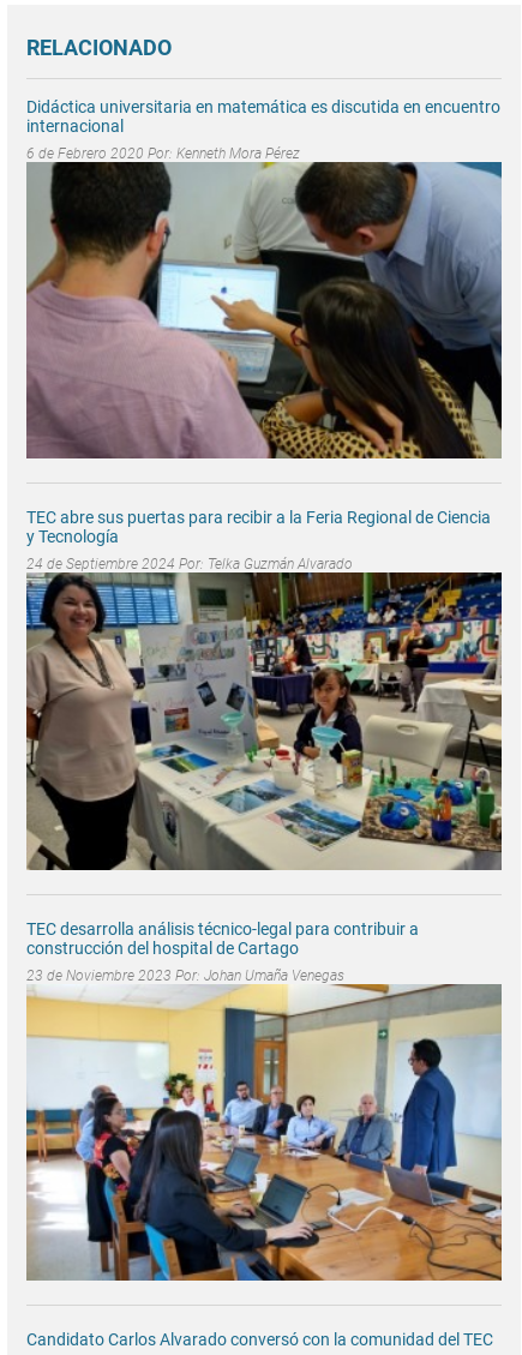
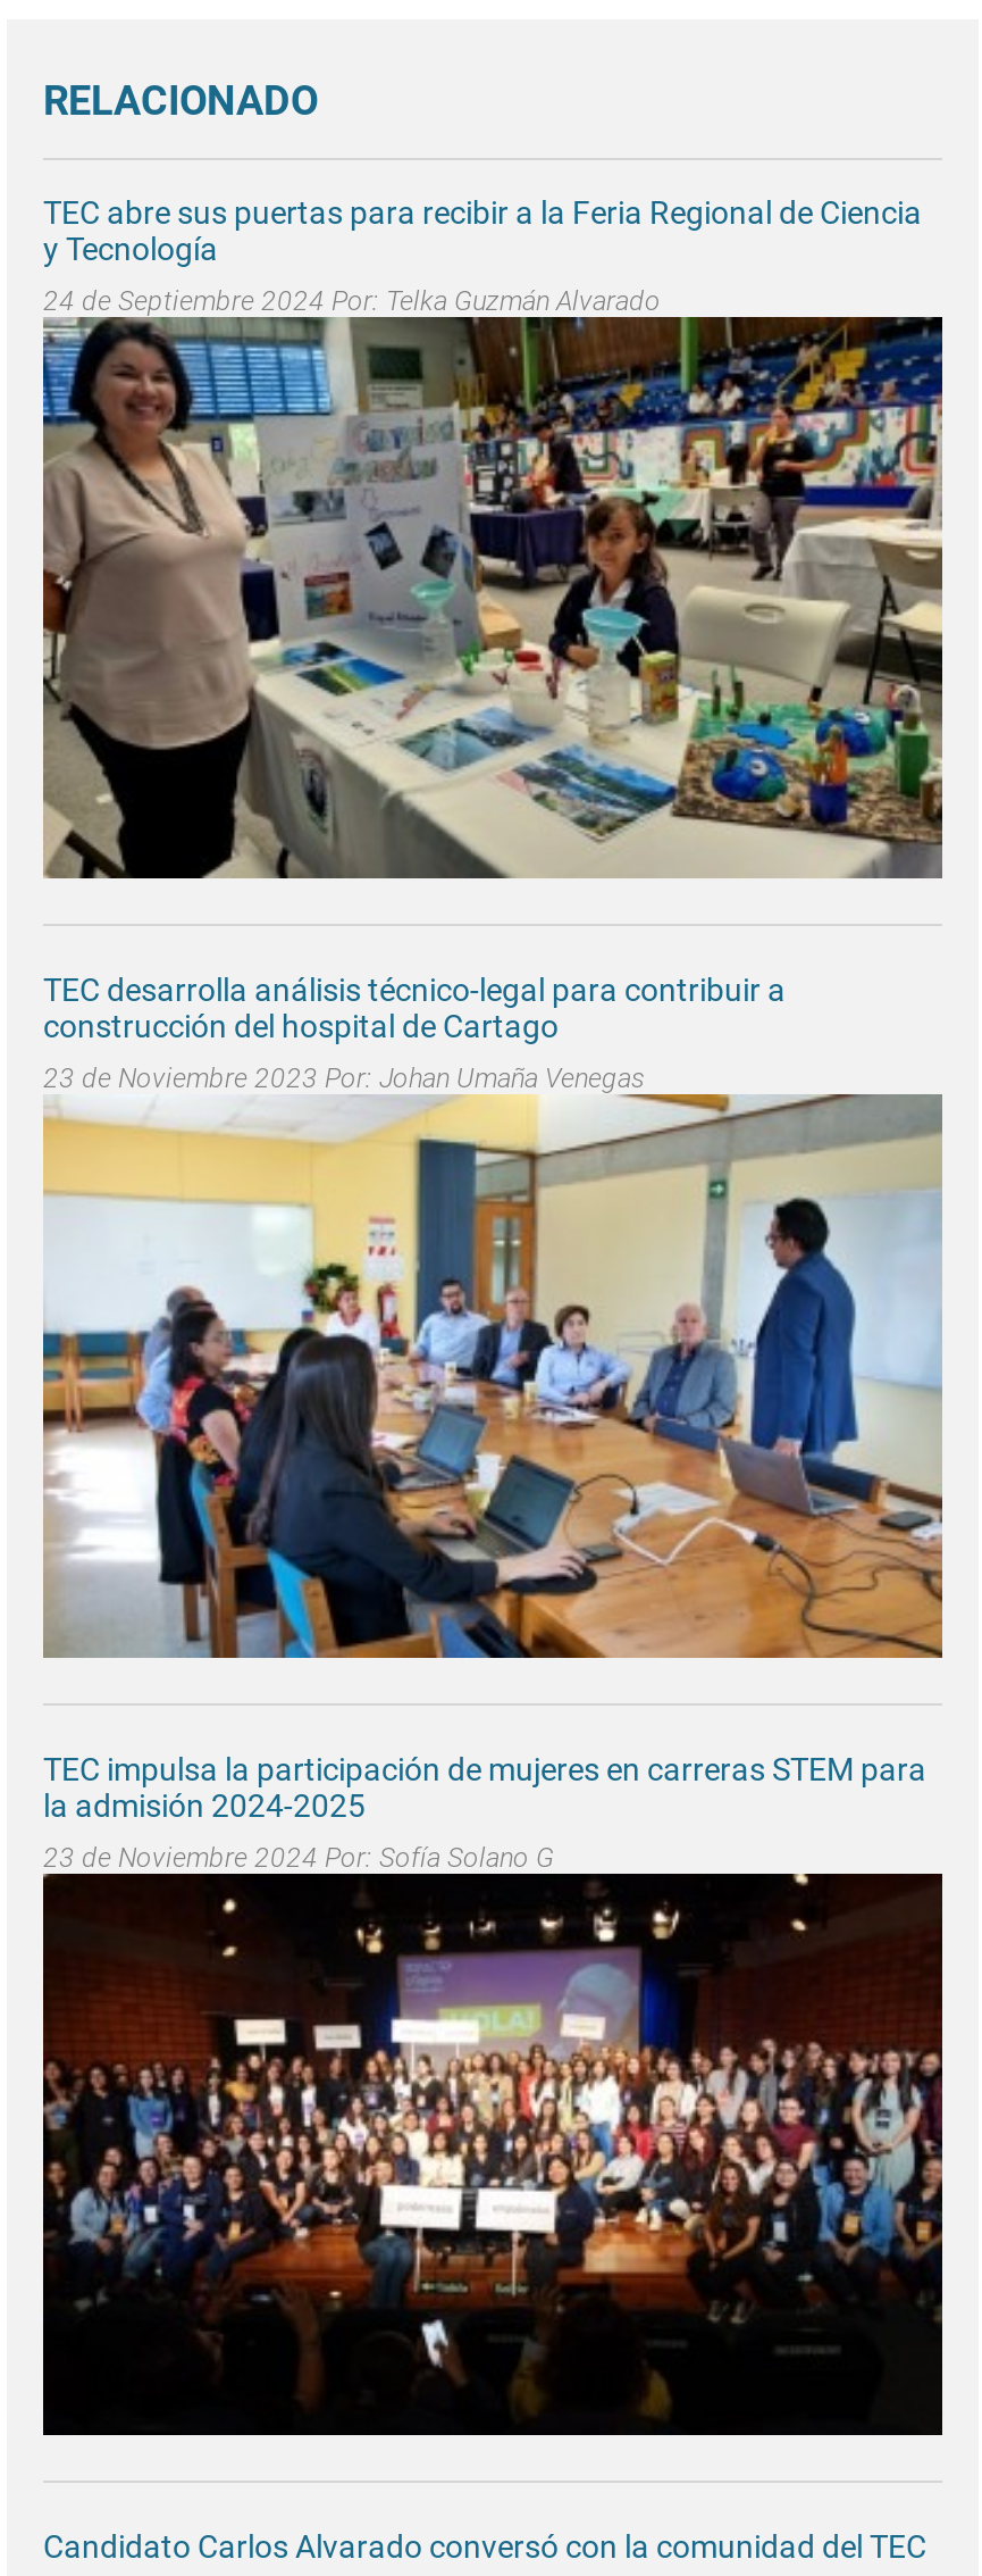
[26,97,503,460] [image] | Didáctica universitaria en matemática es discutida en encuentro | internacional | 6 de Febrero 2020 Por: Kenneth Mora Pérez -> none
moved [24,508,504,984] -> [39,194,947,1095]: [image] | TEC abre sus puertas para recibir a la Feria Regional de Ciencia | y Tecnología | 24 de Septiembre 2024 Por: Telka Guzmán Alvarado | TEC desarrolla análisis técnico-legal para contribuir a | construcción del hospital de Cartago | 23 de Noviembre 2023 Por: Johan Umaña Venegas
moved [24,982,504,1283] -> [39,1092,947,1662]: [image]
none -> [41,1751,945,2437] [image] | TEC impulsa la participación de mujeres en carreras STEM para | la admisión 2024-2025 | 23 de Noviembre 2024 Por: Sofía Solano G

